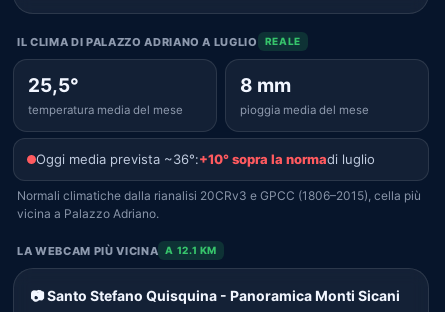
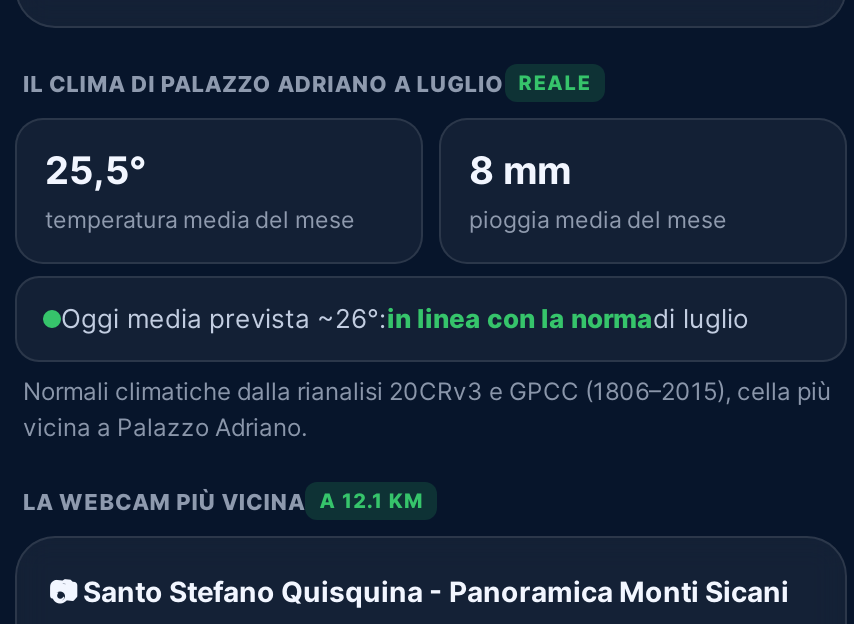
[36,151,375,167] Oggi media prevista ~36°:+10° sopra la normadi luglio -> [61,302,749,334] Oggi media prevista ~26°:in linea con la normadi luglio

